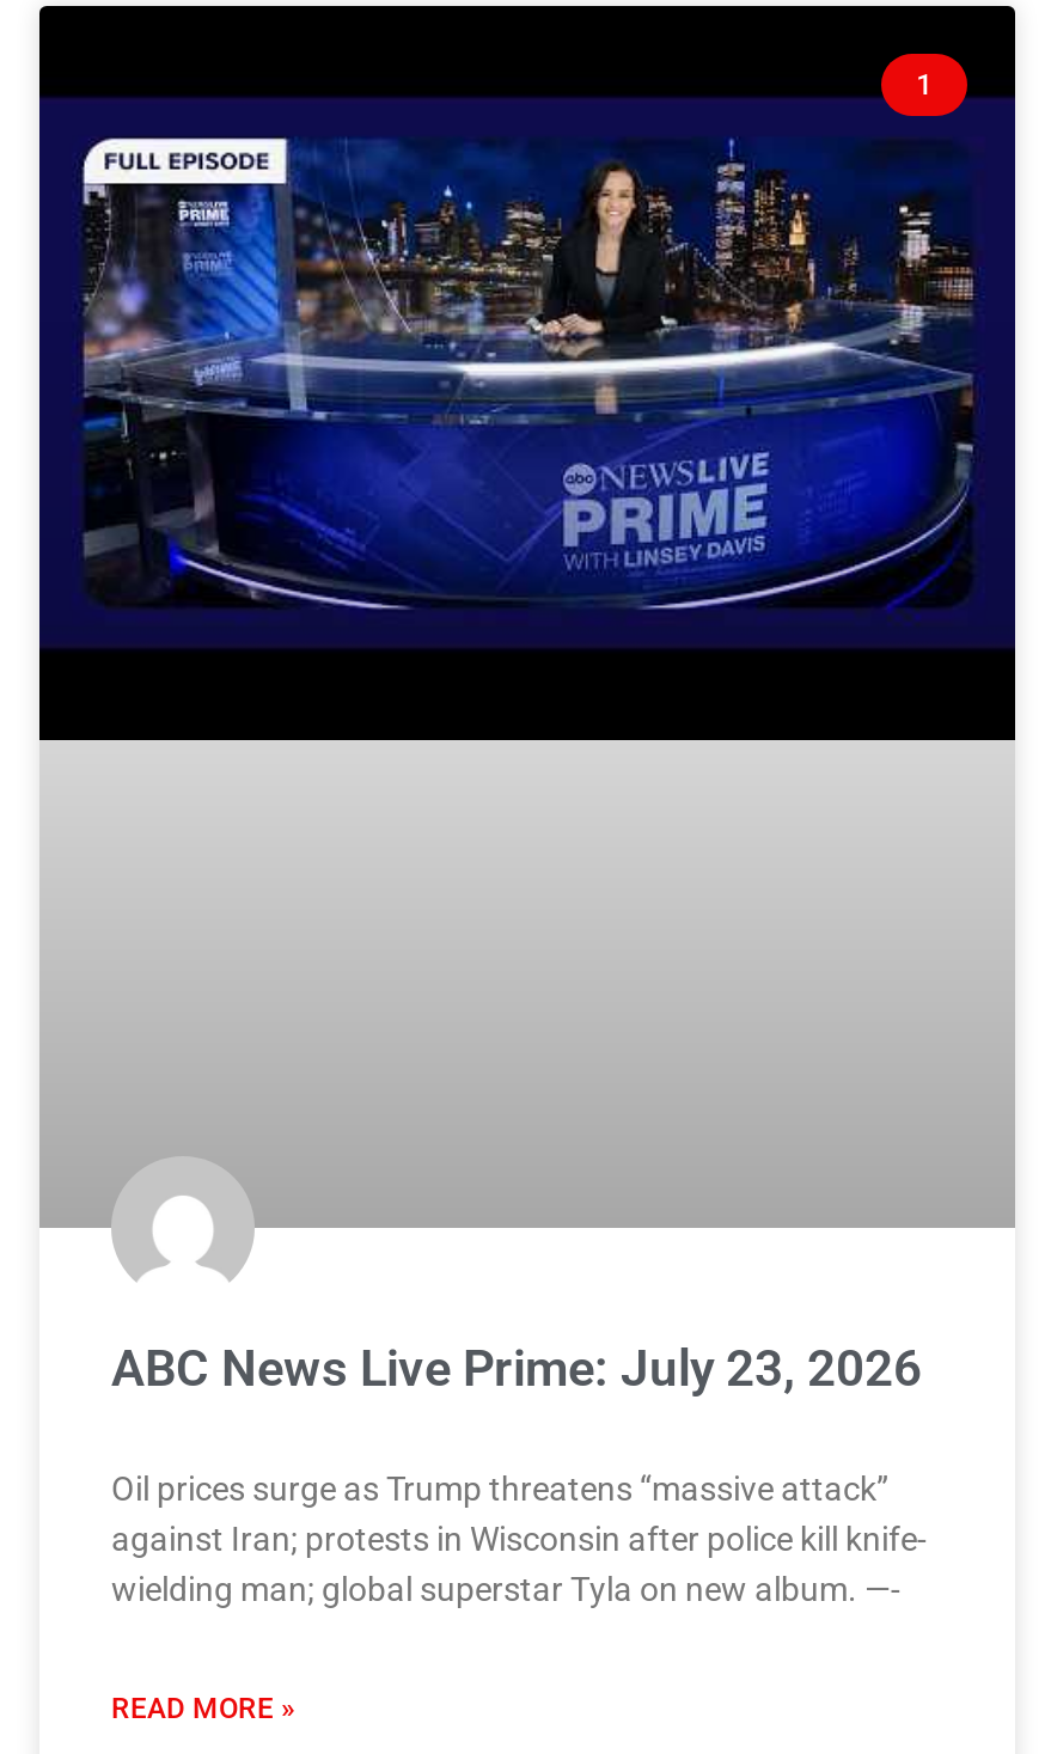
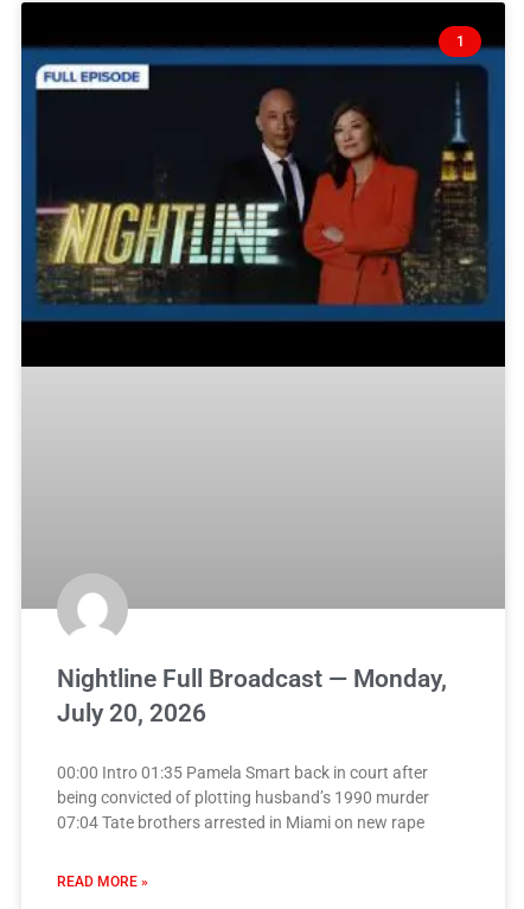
[39,100,1015,643] [image] -> [21,49,505,320] [image]
[111,1339,922,1396] ABC News Live Prime: July 23, 2026 -> [57,664,447,727] Nightline Full Broadcast — Monday, | July 20, 2026
[111,1468,927,1606] Oil prices surge as Trump threatens “massive attack” | against Iran; protests in Wisconsin after police kill knife- | wielding man; global superstar Tyla on new album. —- -> [57,763,429,832] 00:00 Intro 01:35 Pamela Smart back in court after | being convicted of plotting husband’s 1990 murder | 07:04 Tate brothers arrested in Miami on new rape

